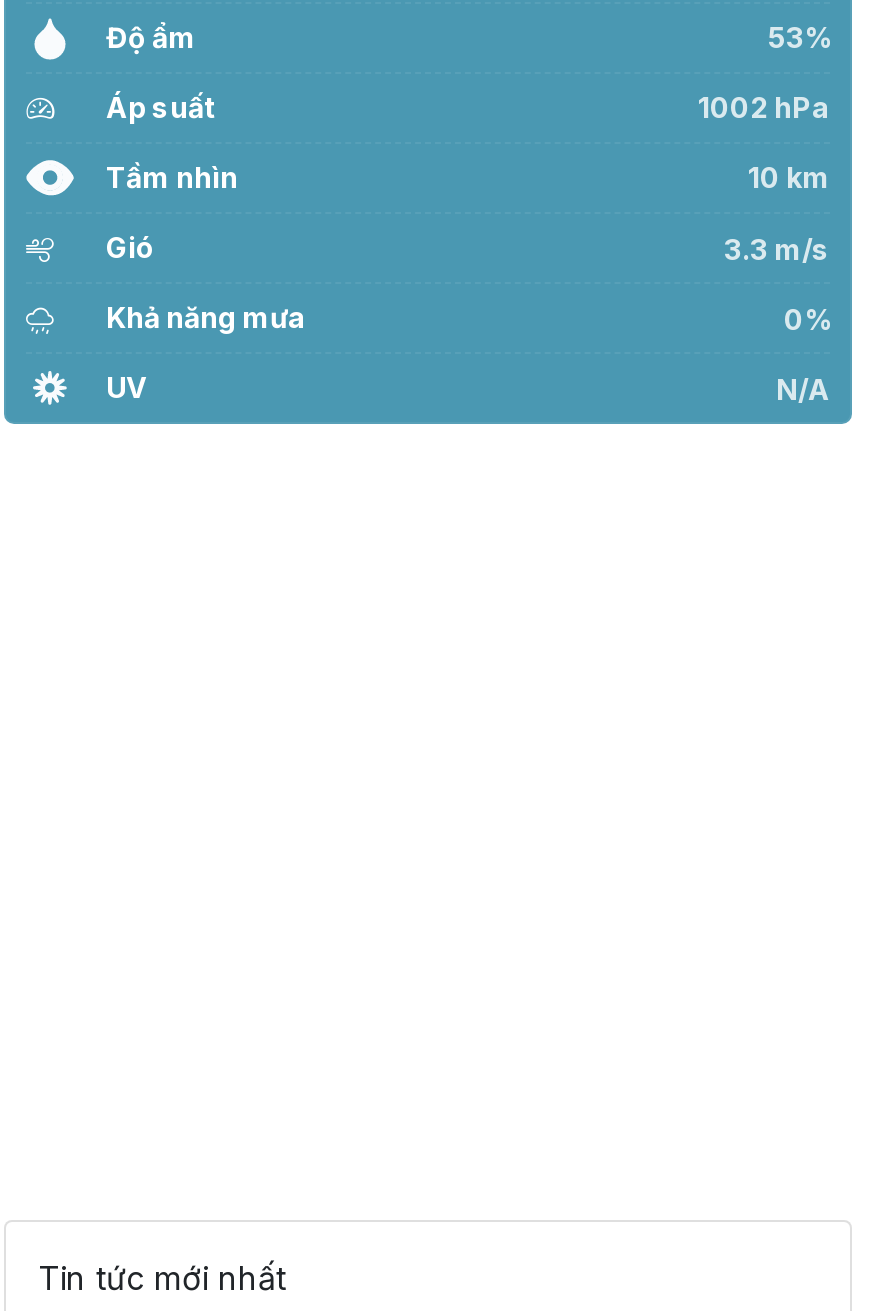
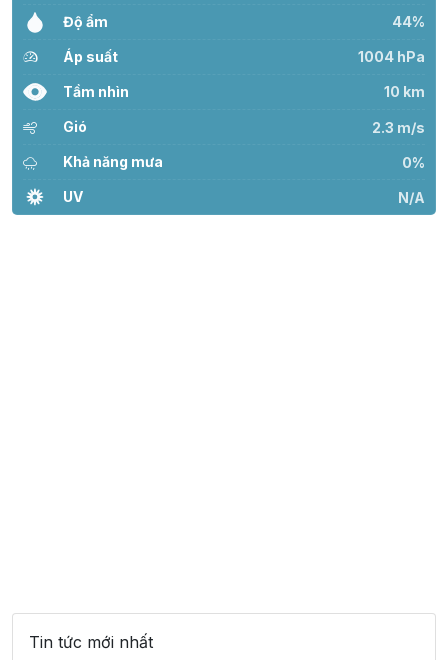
[768,20,830,54] 53% -> [392,13,425,30] 44%
[698,91,830,125] 1002 hPa -> [358,48,425,65] 1004 hPa
[724,231,830,265] 3.3 m/s -> [372,118,425,135] 2.3 m/s

